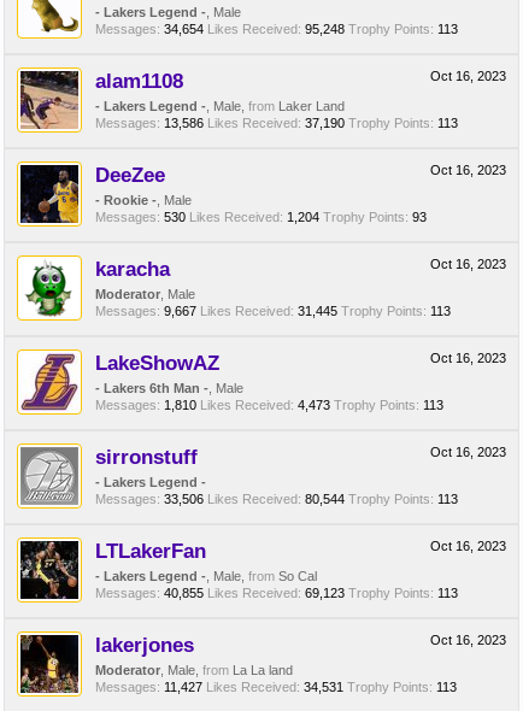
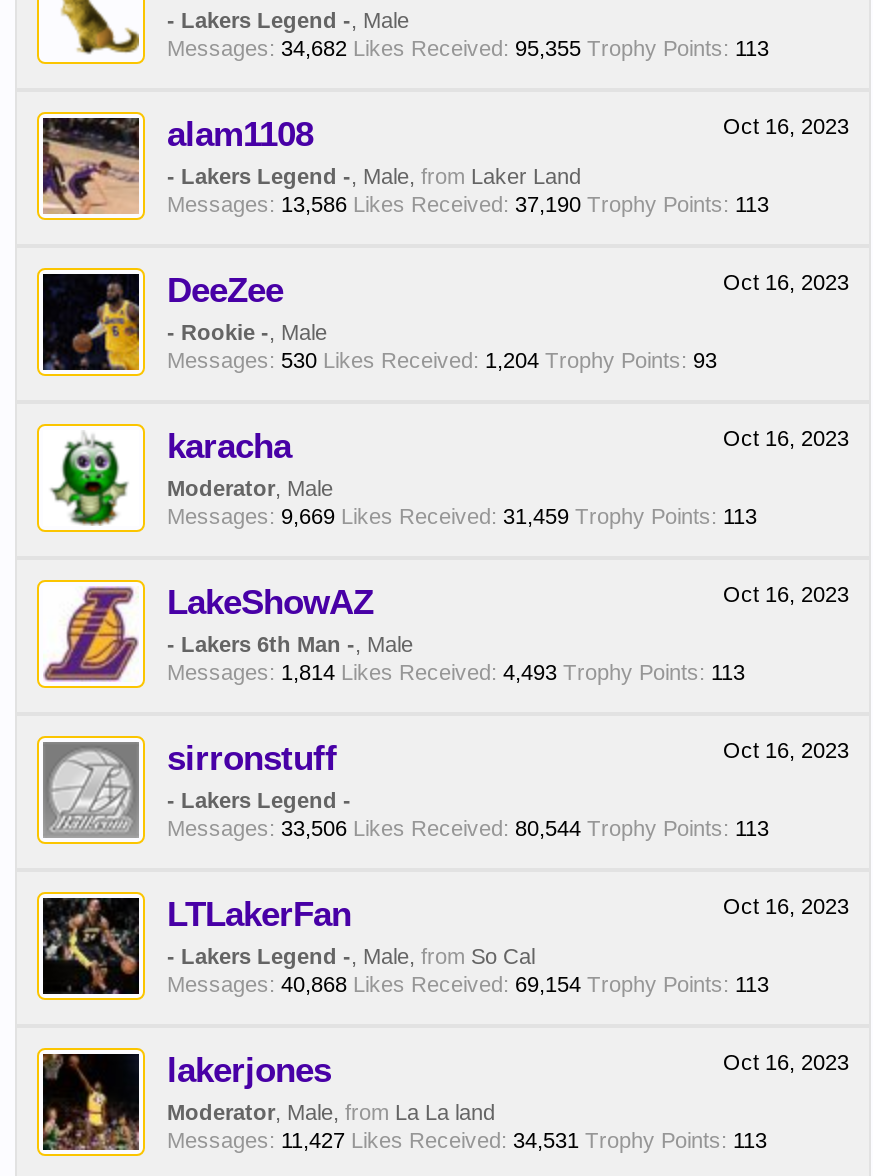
[95,22,458,36] Messages: 34,654 Likes Received: 95,248 Trophy Points: 113 -> [167,36,769,60] Messages: 34,682 Likes Received: 95,355 Trophy Points: 113
[95,304,451,318] Messages: 9,667 Likes Received: 31,445 Trophy Points: 113 -> [167,504,757,528] Messages: 9,669 Likes Received: 31,459 Trophy Points: 113
[95,398,443,412] Messages: 1,810 Likes Received: 4,473 Trophy Points: 113 -> [167,660,745,684] Messages: 1,814 Likes Received: 4,493 Trophy Points: 113
[95,586,458,600] Messages: 40,855 Likes Received: 69,123 Trophy Points: 113 -> [167,972,769,996] Messages: 40,868 Likes Received: 69,154 Trophy Points: 113

